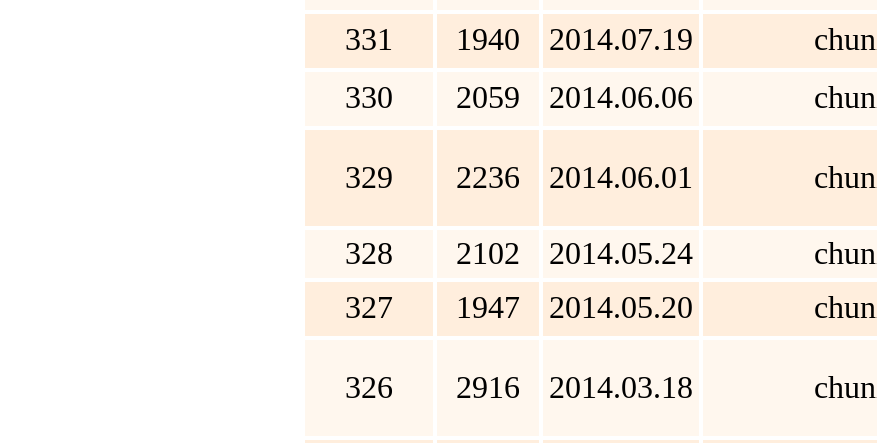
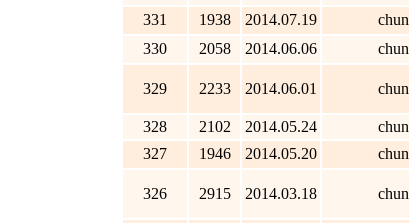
[345,22,693,56] 331 1940 2014.07.19 -> [143,11,317,28] 331 1938 2014.07.19
[345,80,693,114] 330 2059 2014.06.06 -> [143,40,317,57] 330 2058 2014.06.06
[345,160,693,194] 329 2236 2014.06.01 -> [143,80,317,97] 329 2233 2014.06.01
[345,290,693,324] 327 1947 2014.05.20 -> [143,145,317,162] 327 1946 2014.05.20
[345,370,693,404] 326 2916 2014.03.18 -> [143,185,317,202] 326 2915 2014.03.18

